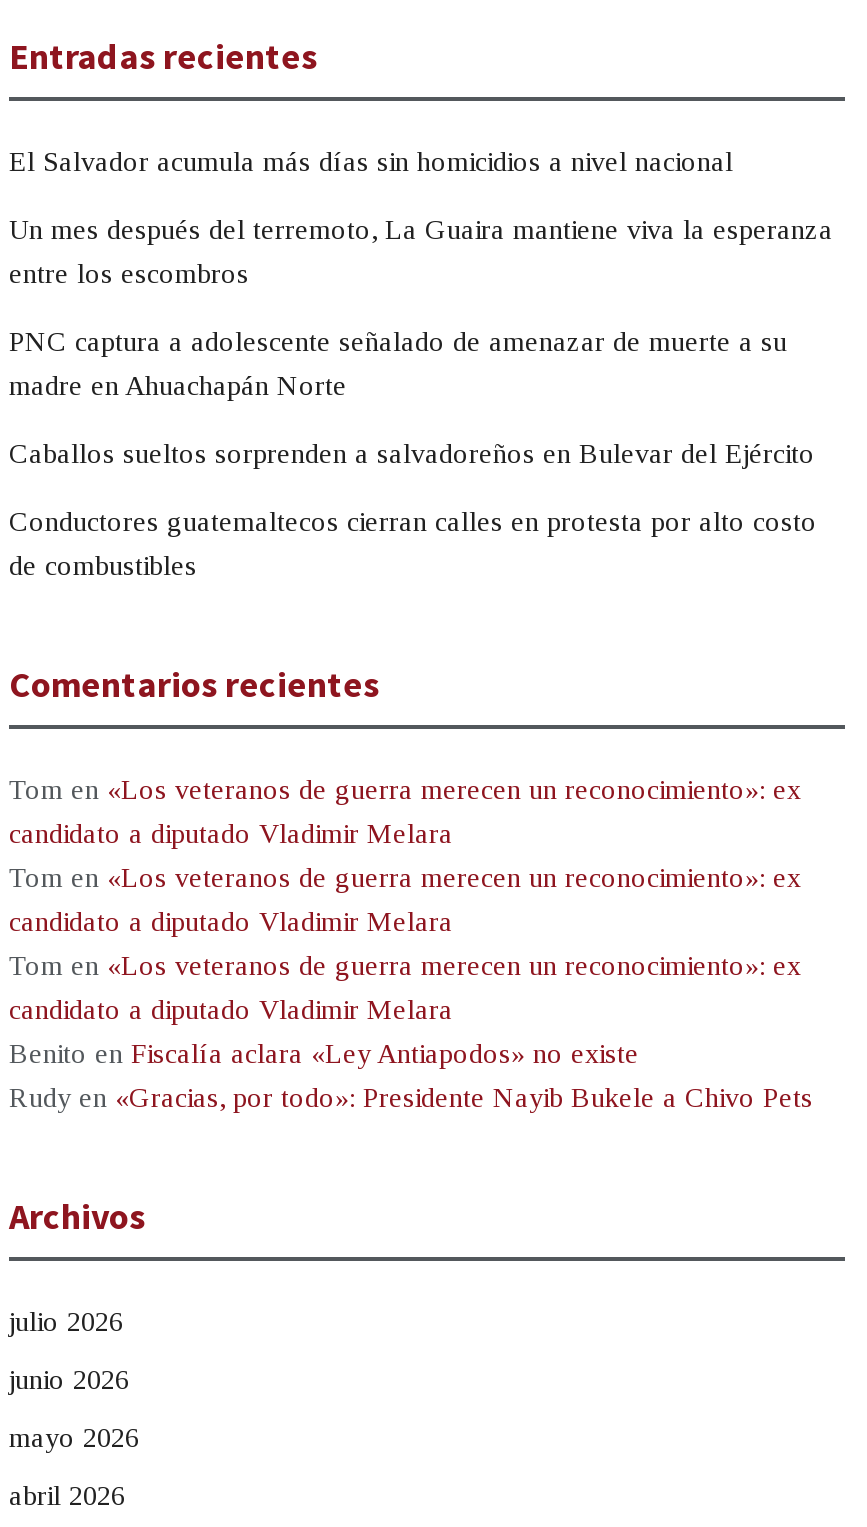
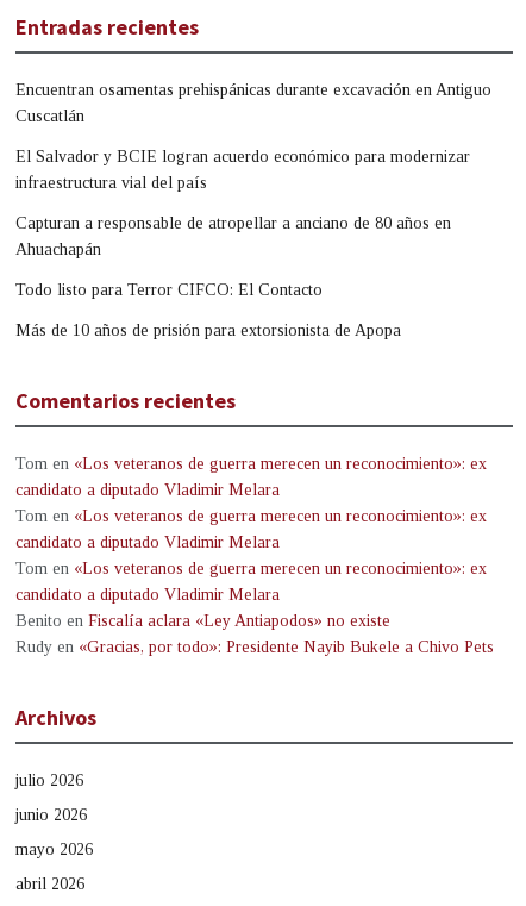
[9,146,733,176] El Salvador acumula más días sin homicidios a nivel nacional -> [15,80,491,98] Encuentran osamentas prehispánicas durante excavación en Antiguo
[9,214,833,244] Un mes después del terremoto, La Guaira mantiene viva la esperanza -> [15,107,84,125] Cuscatlán
[9,258,249,288] entre los escombros -> [15,147,470,165] El Salvador y BCIE logran acuerdo económico para modernizar
[9,326,787,356] PNC captura a adolescente señalado de amenazar de muerte a su -> [15,173,207,191] infraestructura vial del país
[9,370,347,400] madre en Ahuachapán Norte -> [15,214,451,232] Capturan a responsable de atropellar a anciano de 80 años en
[9,438,815,468] Caballos sueltos sorprenden a salvadoreños en Bulevar del Ejército -> [15,240,101,258] Ahuachapán
[9,506,817,536] Conductores guatemaltecos cierran calles en protesta por alto costo -> [15,280,323,298] Todo listo para Terror CIFCO: El Contacto
[9,550,197,580] de combustibles -> [15,321,401,339] Más de 10 años de prisión para extorsionista de Apopa

